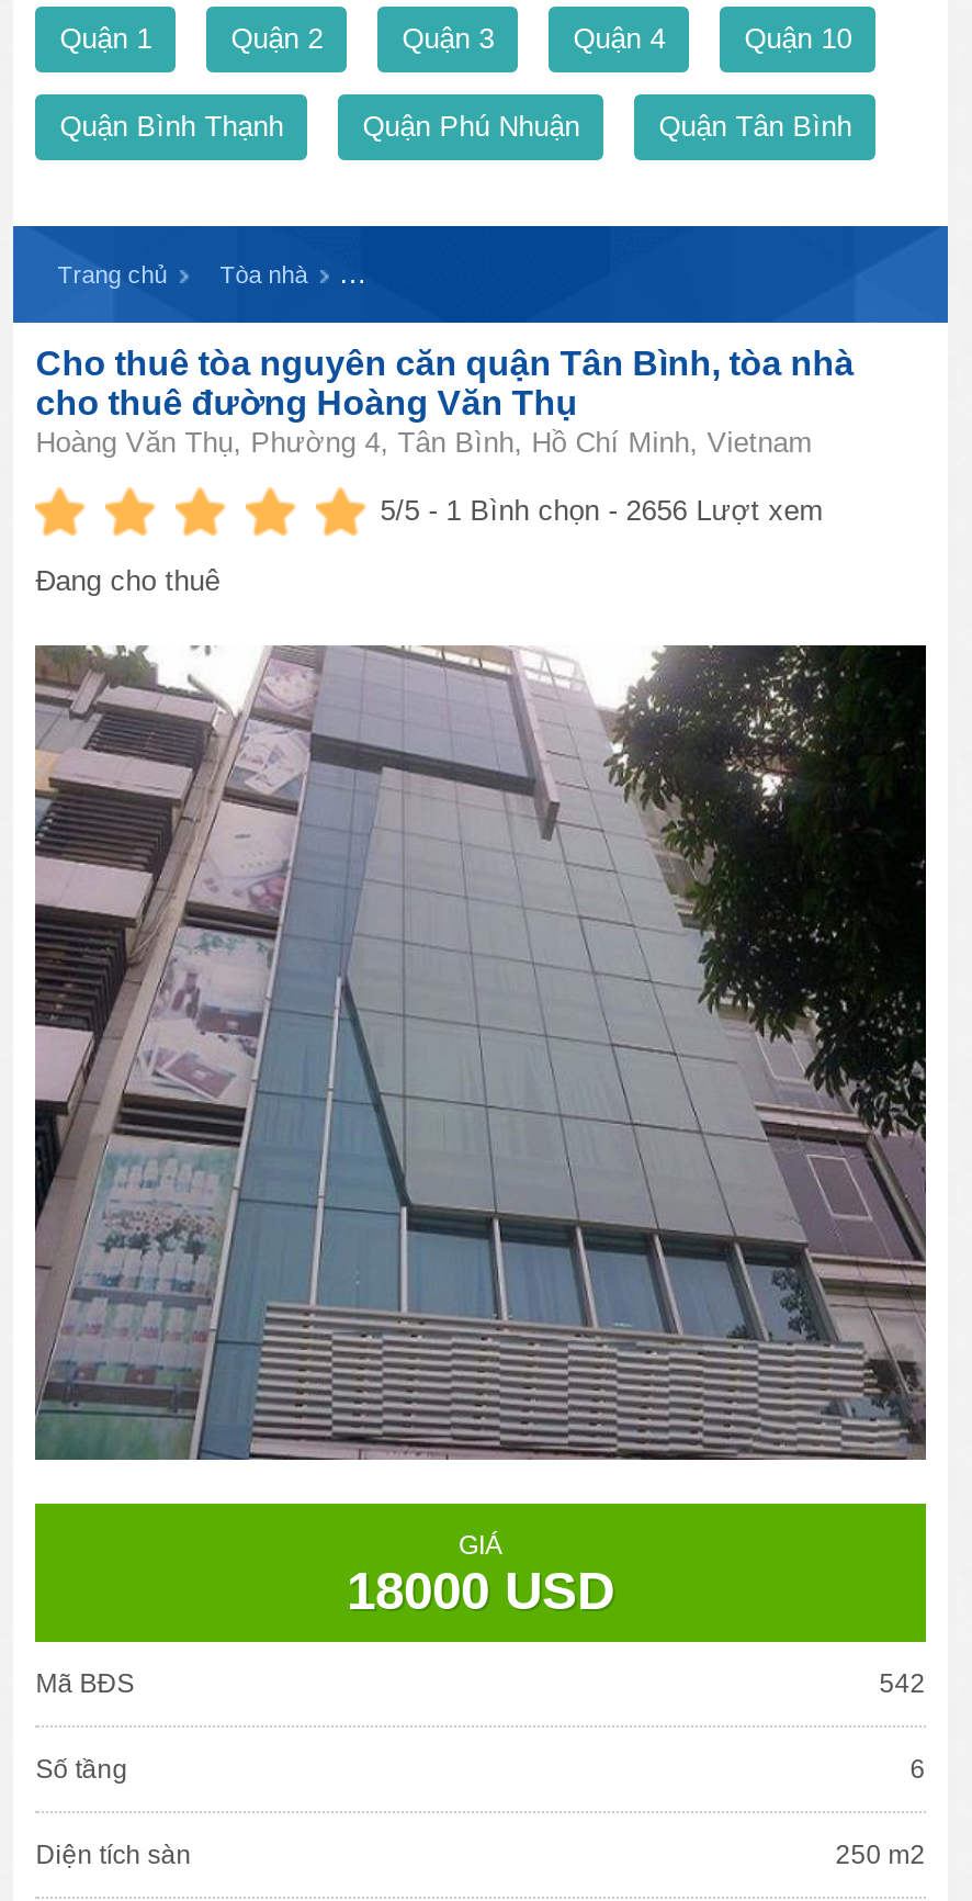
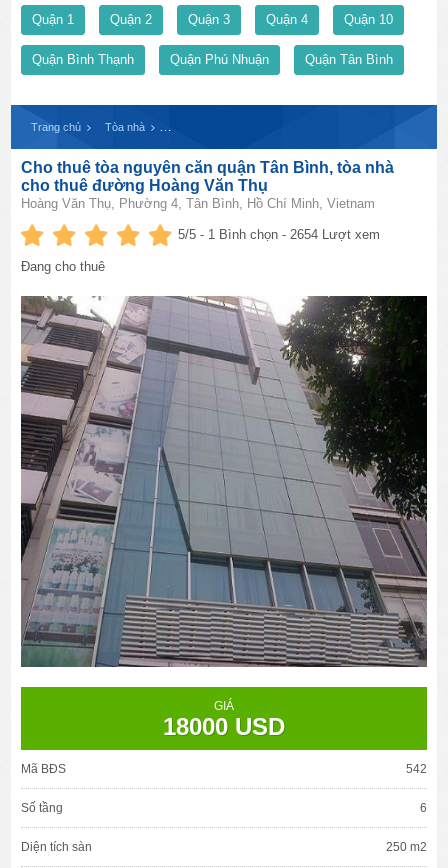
[380,494,823,527] 5/5 - 1 Bình chọn - 2656 Lượt xem -> [178,227,380,242] 5/5 - 1 Bình chọn - 2654 Lượt xem

